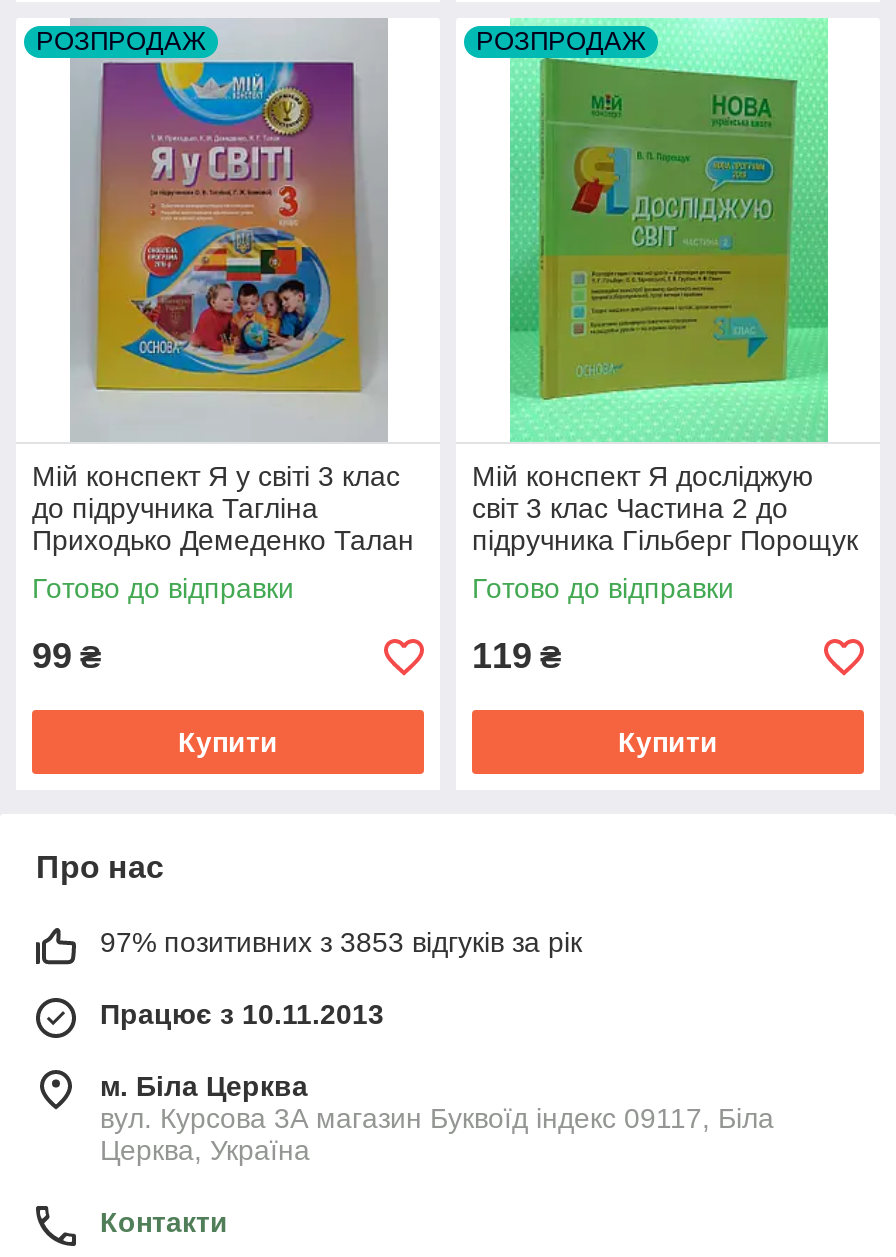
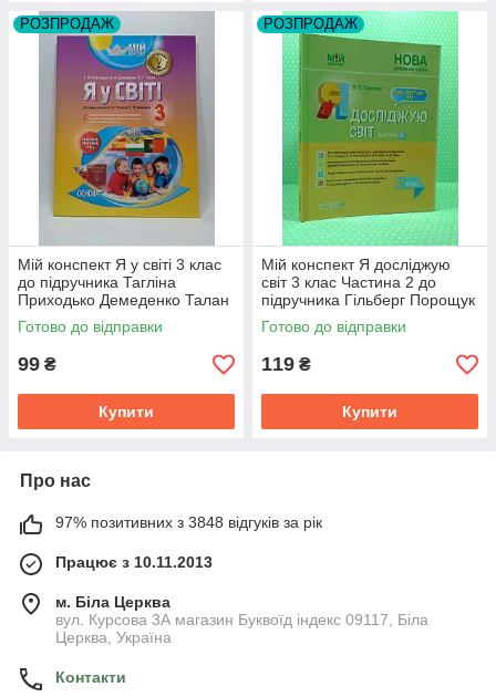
[100,926,582,958] 97% позитивних з 3853 відгуків за рік -> [55,513,322,531] 97% позитивних з 3848 відгуків за рік

